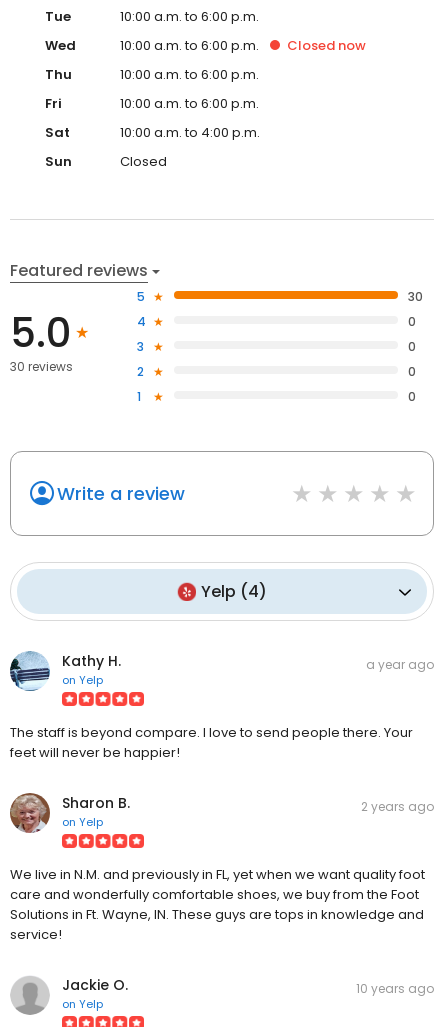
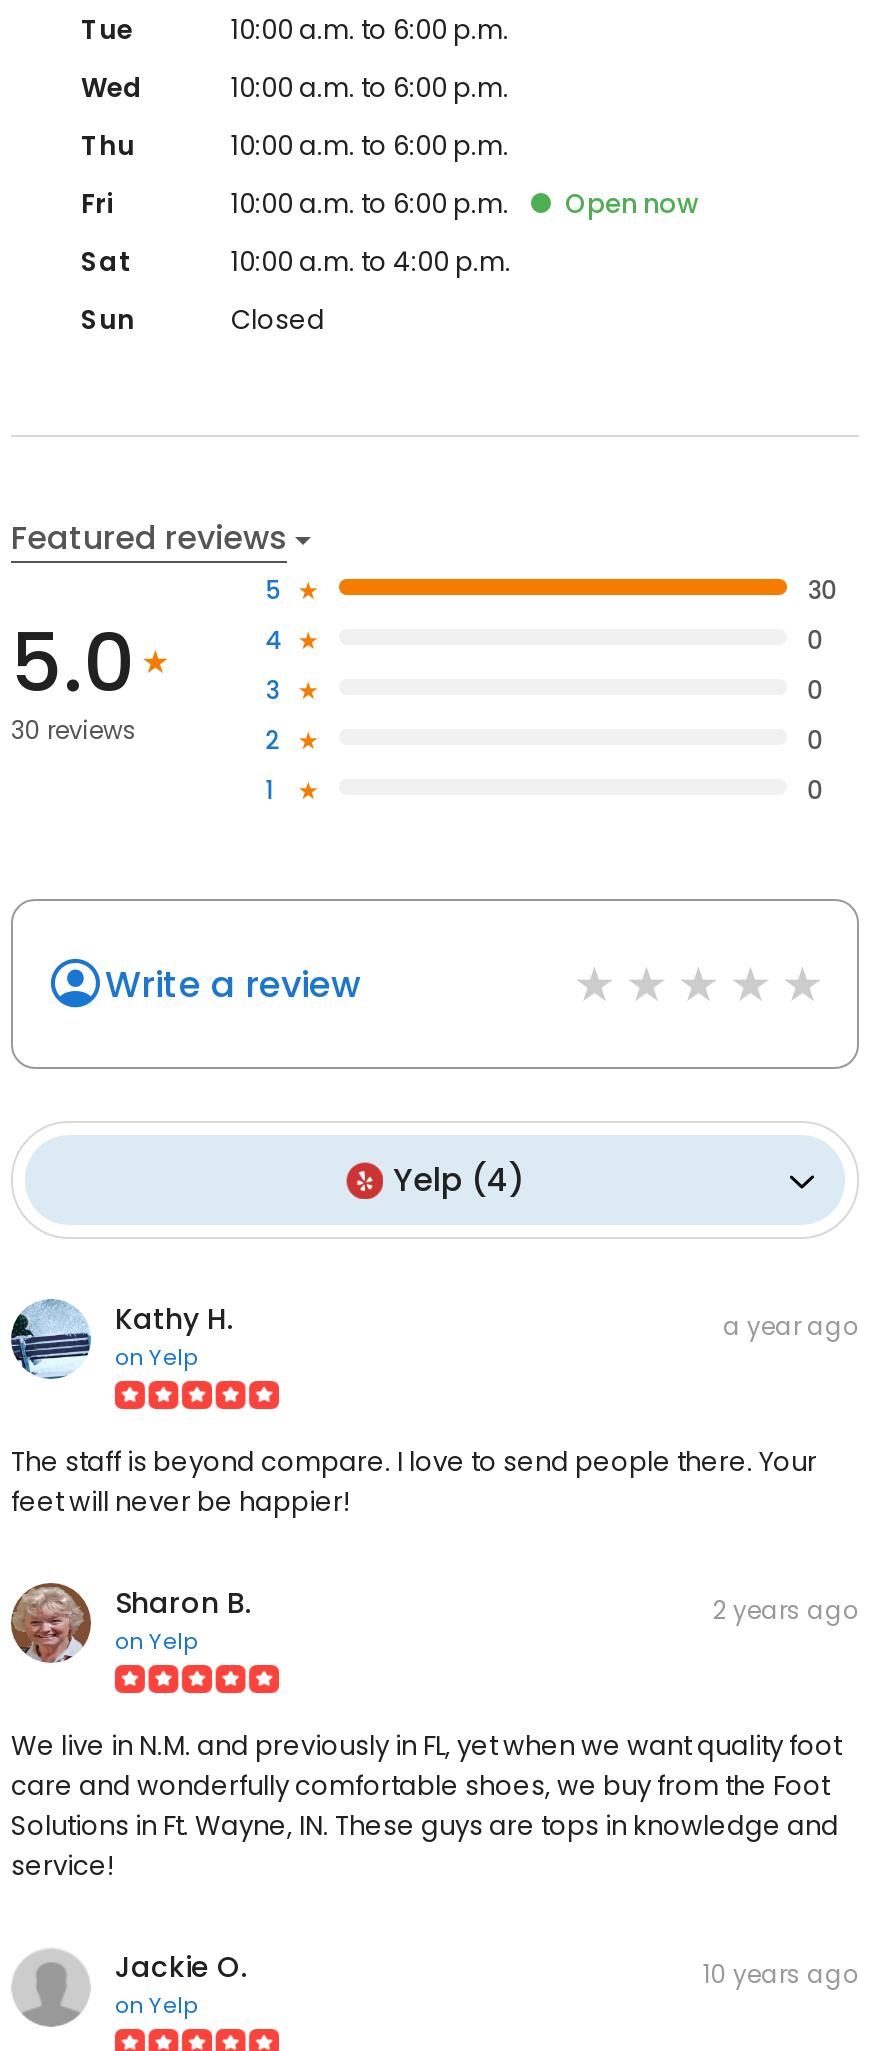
[287,36,366,55] Closed now -> none
none -> [565,186,699,224] Open now

